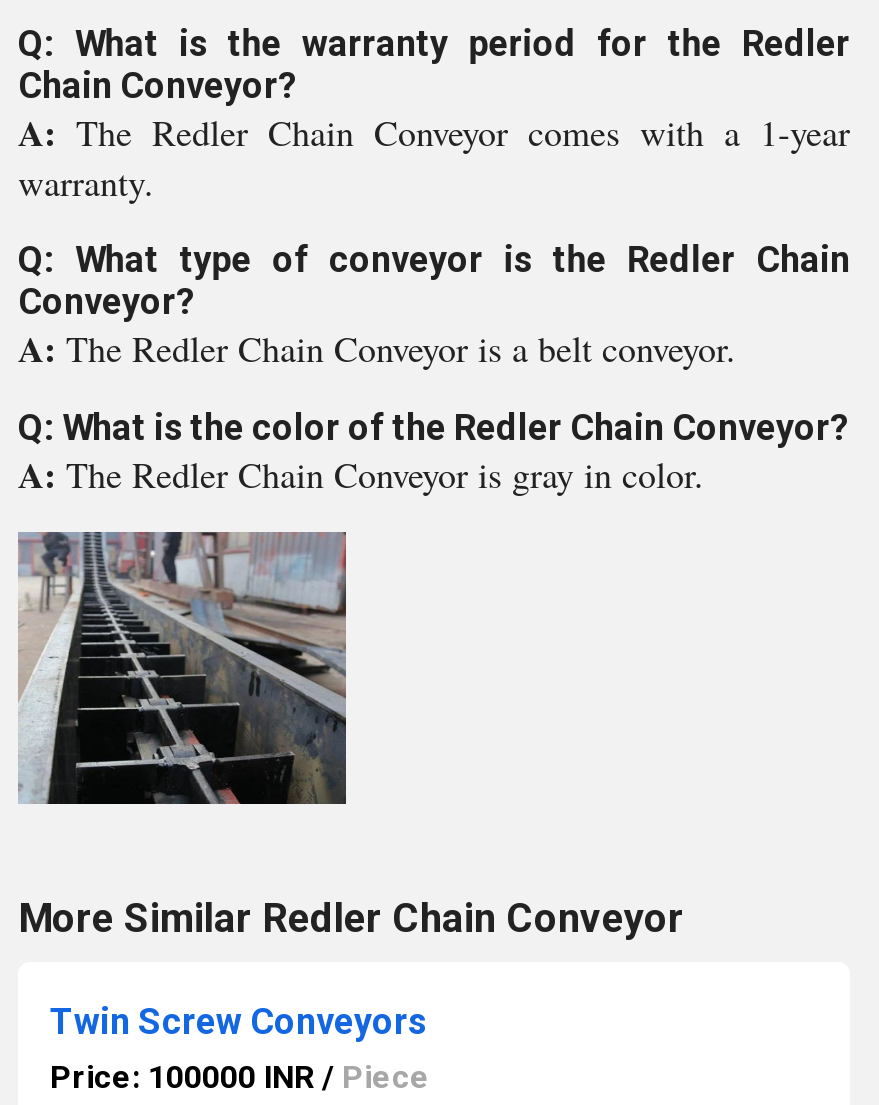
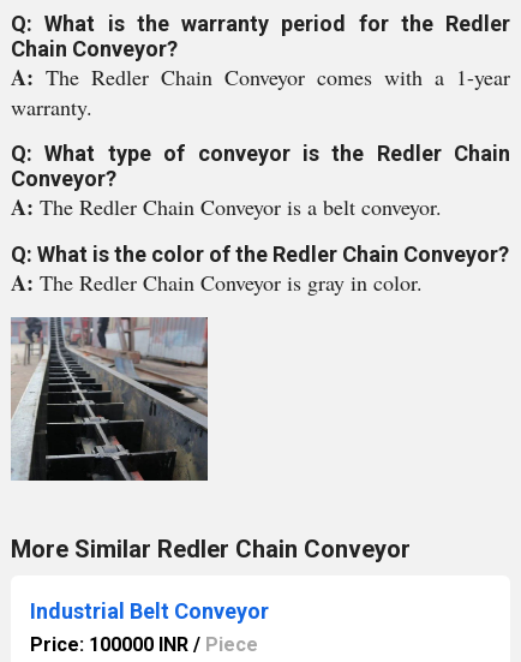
[50,1000,426,1042] Twin Screw Conveyors -> [30,598,269,624] Industrial Belt Conveyor

